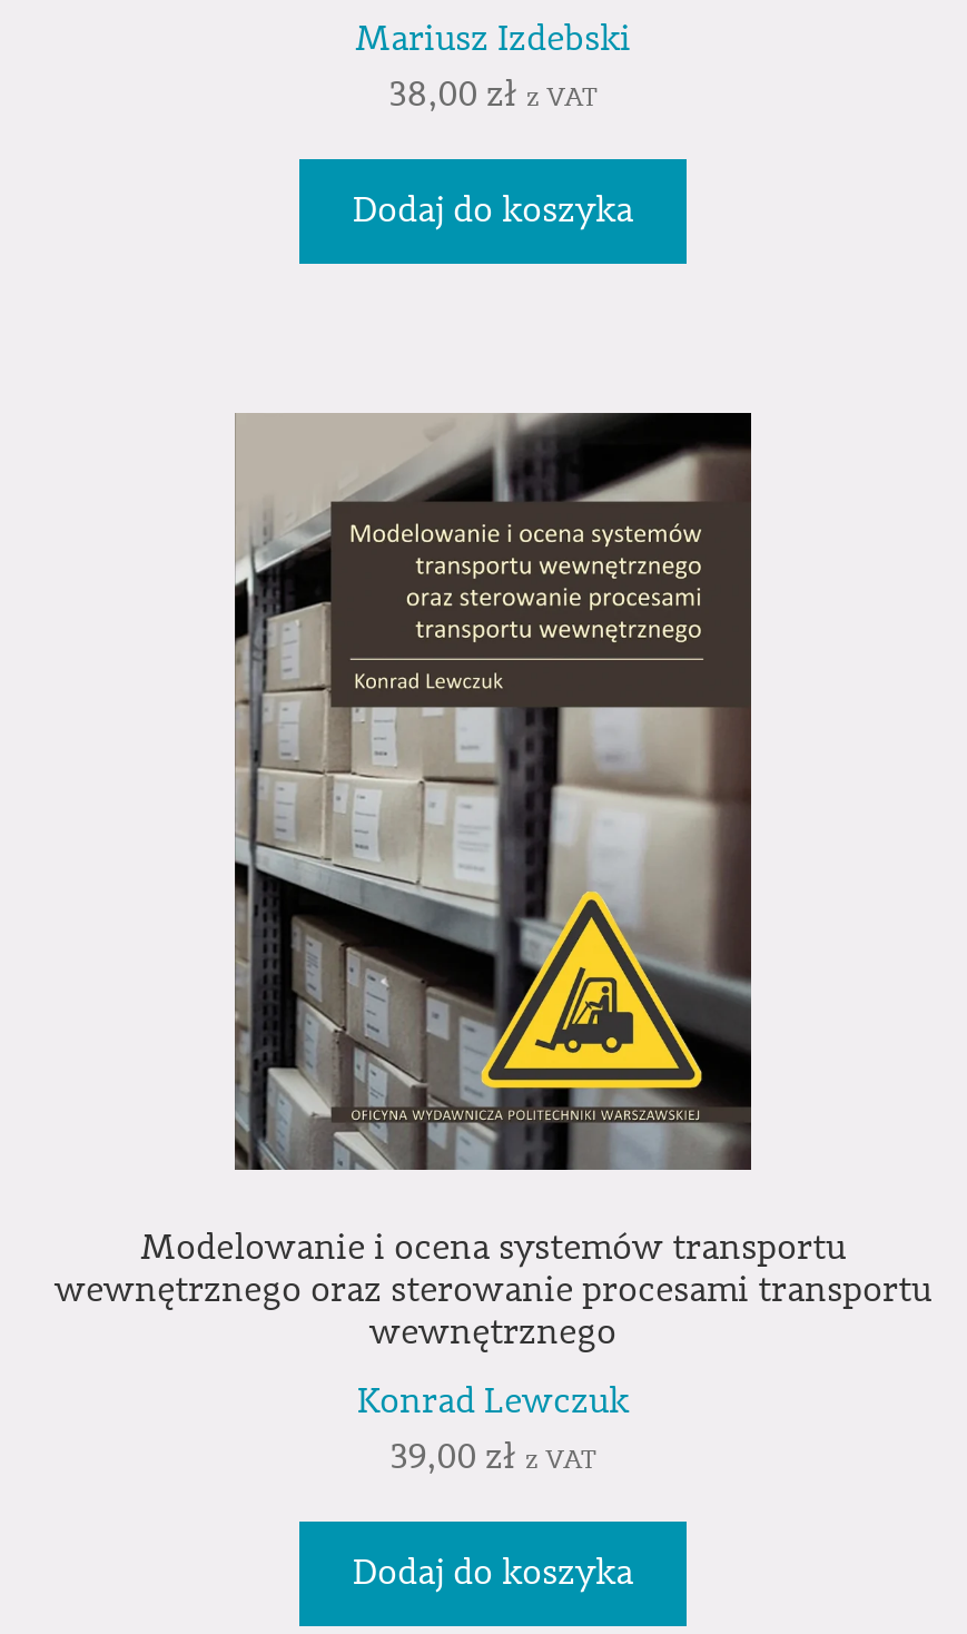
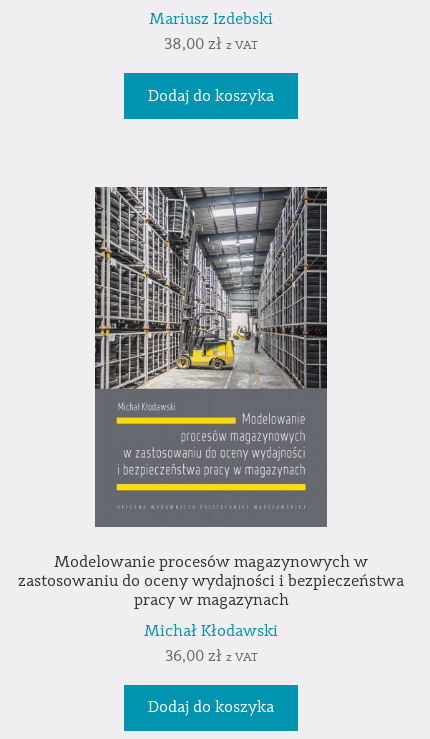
[55,413,931,1355] [image] | Modelowanie i ocena systemów transportu | wewnętrznego oraz sterowanie procesami transportu | wewnętrznego -> [18,186,404,610] [image] | Modelowanie procesów magazynowych w | zastosowaniu do oceny wydajności i bezpieczeństwa | pracy w magazynach
[357,1379,629,1479] Konrad Lewczuk | 39,00 zł z VAT -> [144,621,278,666] Michał Kłodawski | 36,00 zł z VAT

